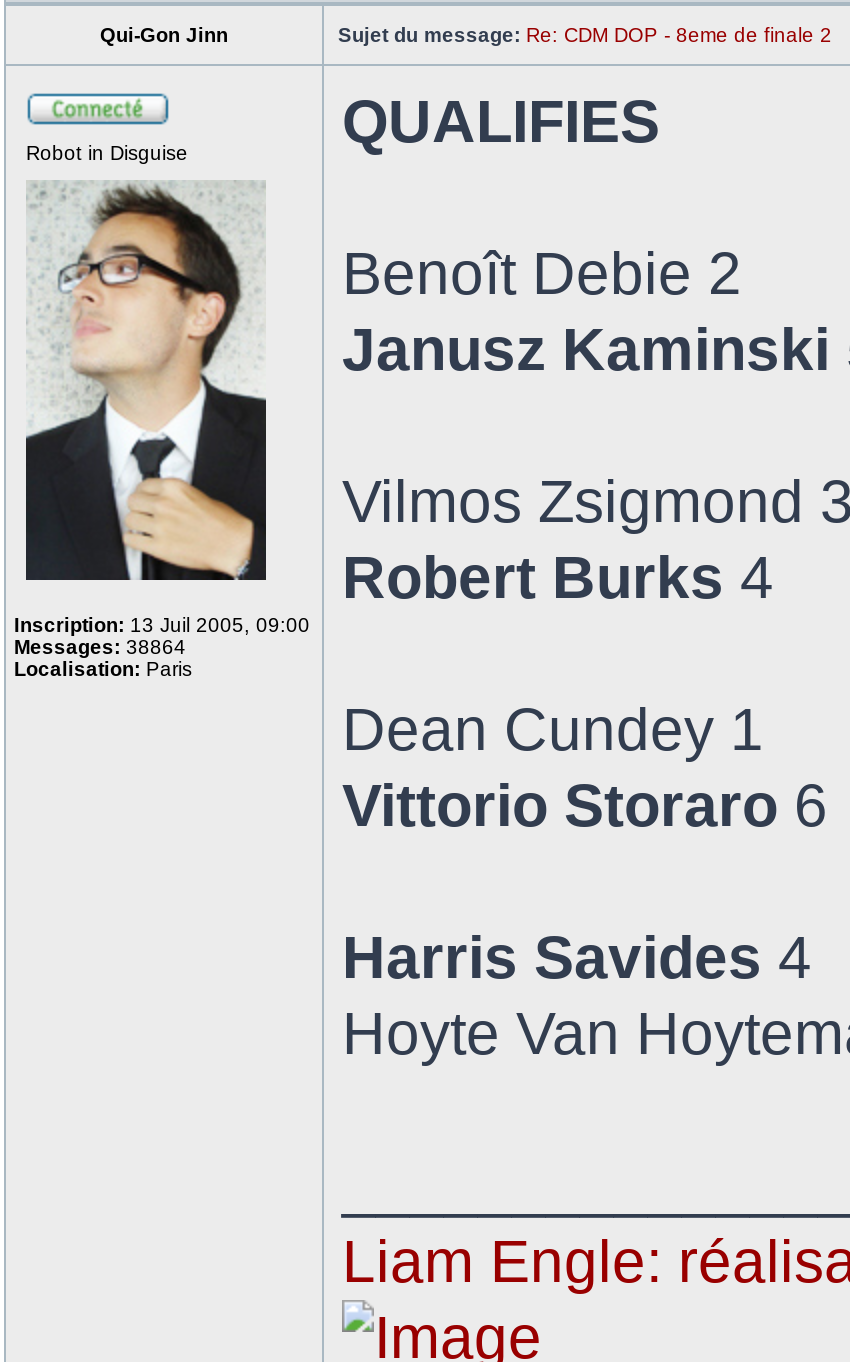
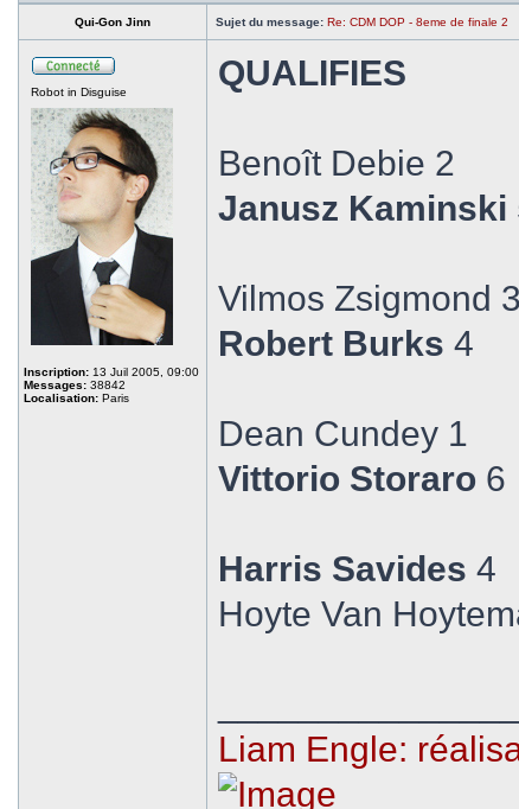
[14,636,186,658] Messages: 38864 -> [24,378,126,391] Messages: 38842

